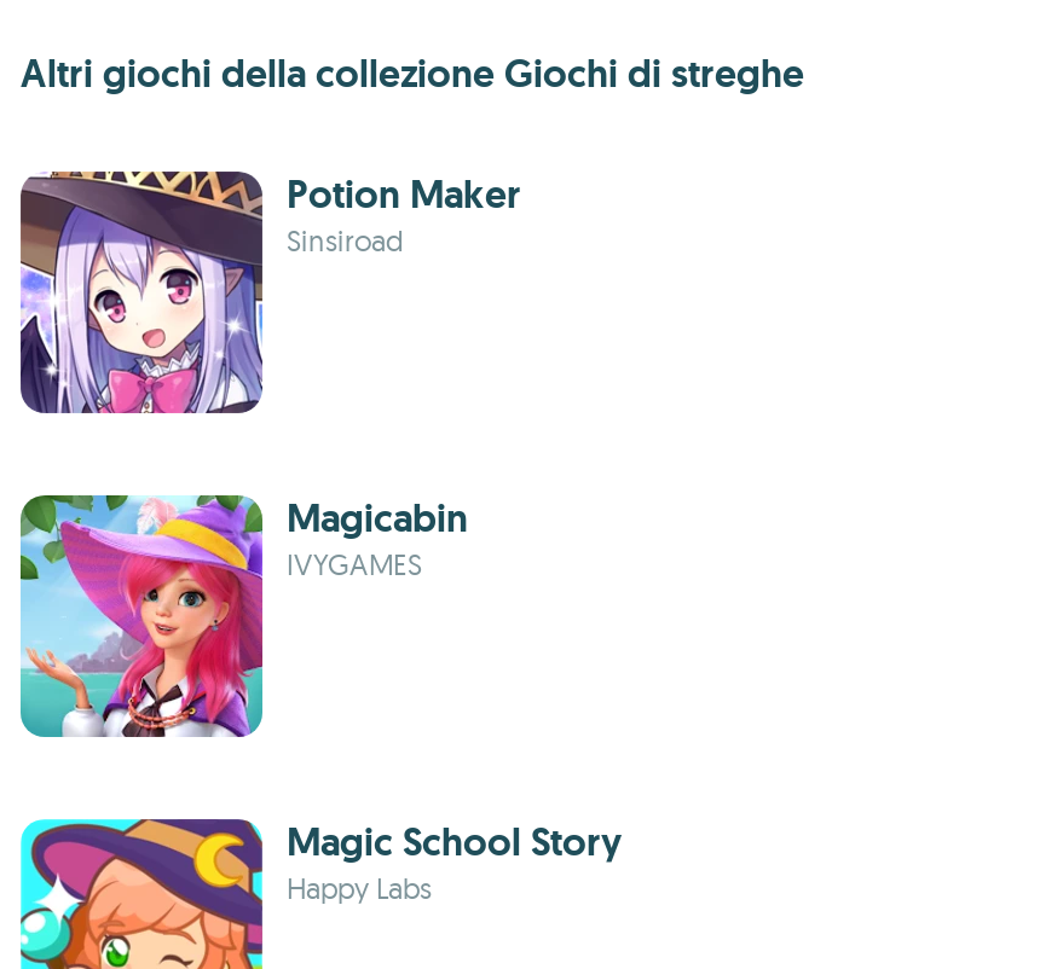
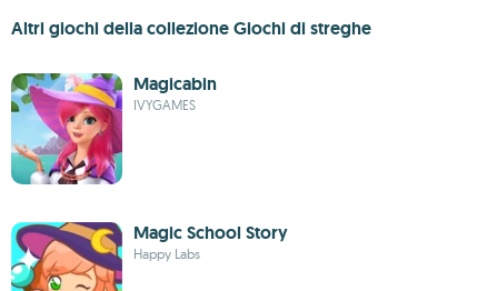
[18,169,521,416] [image] | Potion Maker | Sinsiroad -> none

